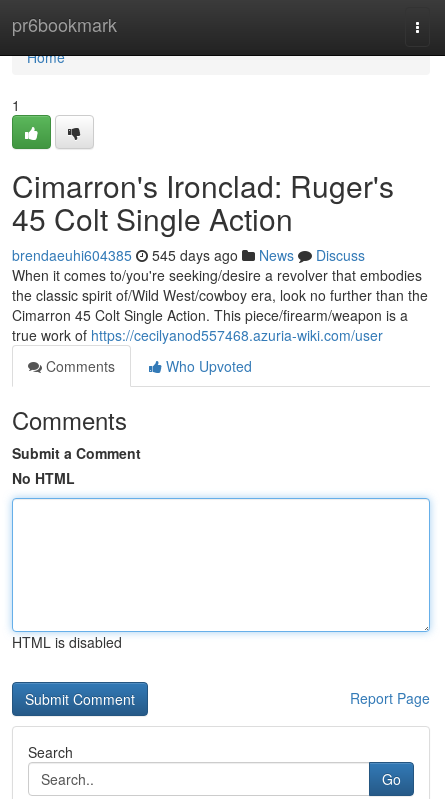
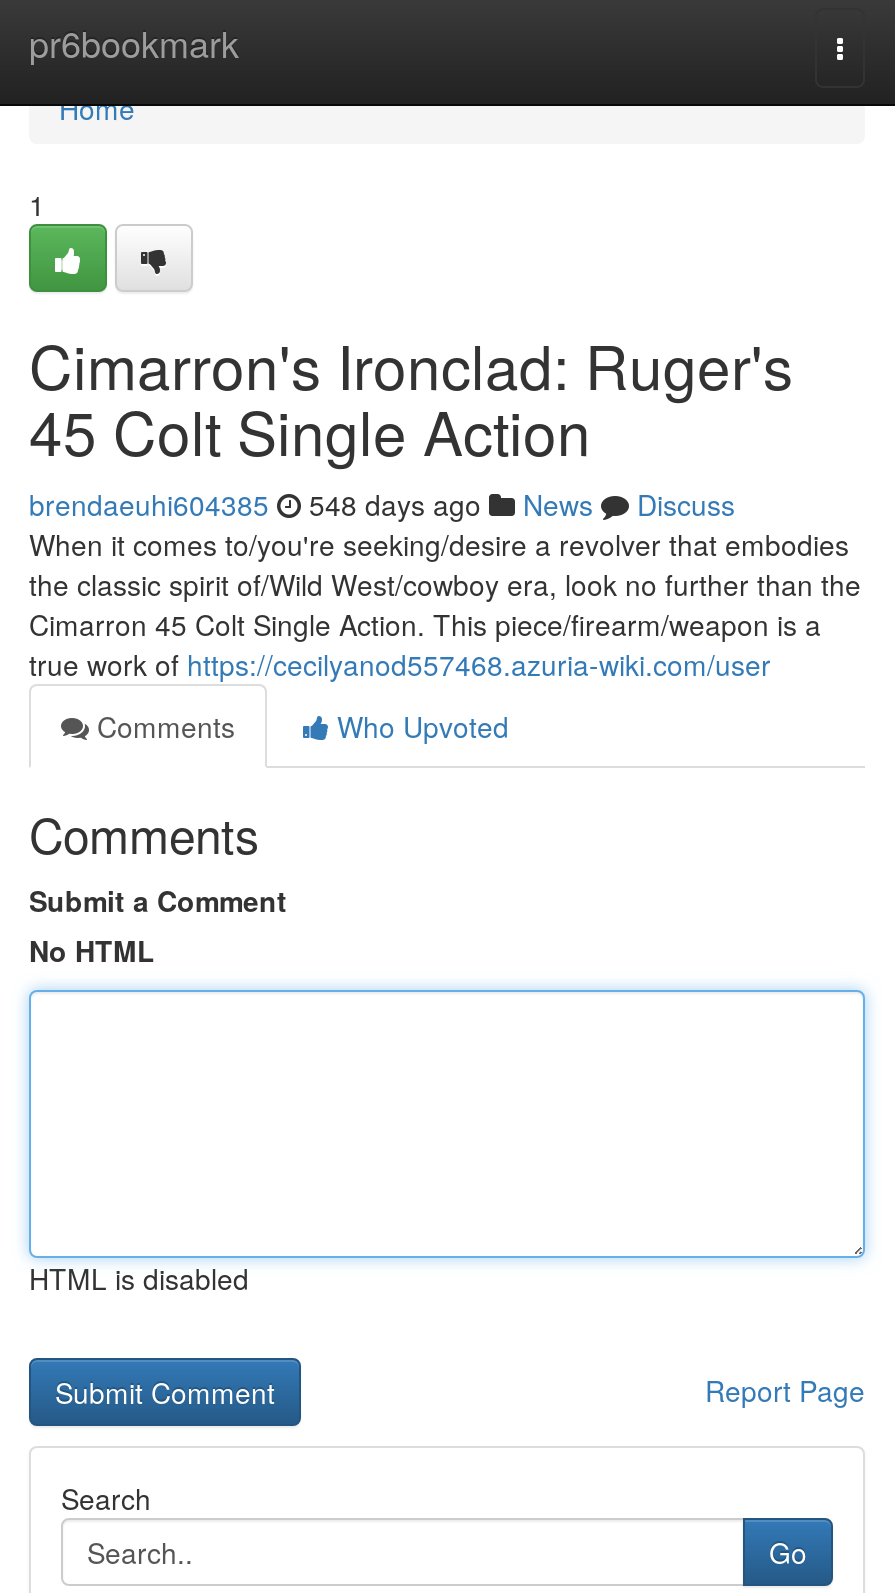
[12,245,365,265] brendaeuhi604385 545 days ago News Discuss -> [29,484,735,524] brendaeuhi604385 548 days ago News Discuss

